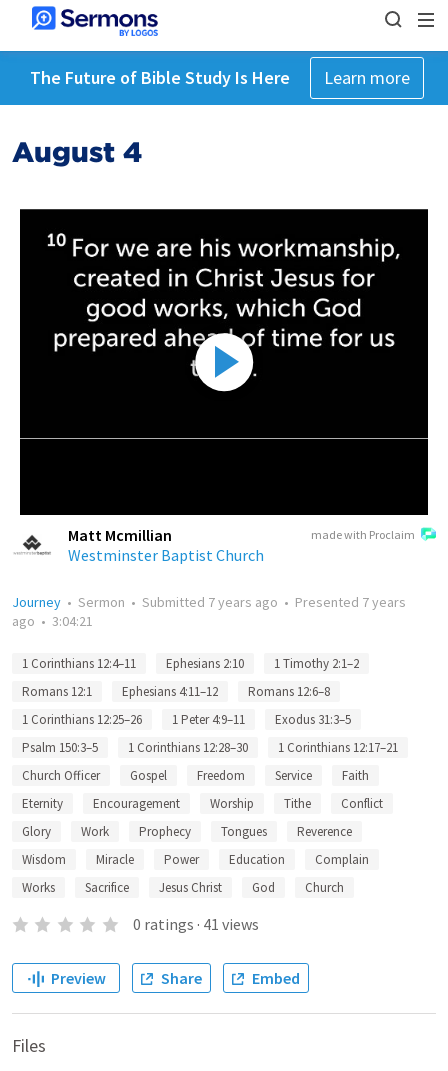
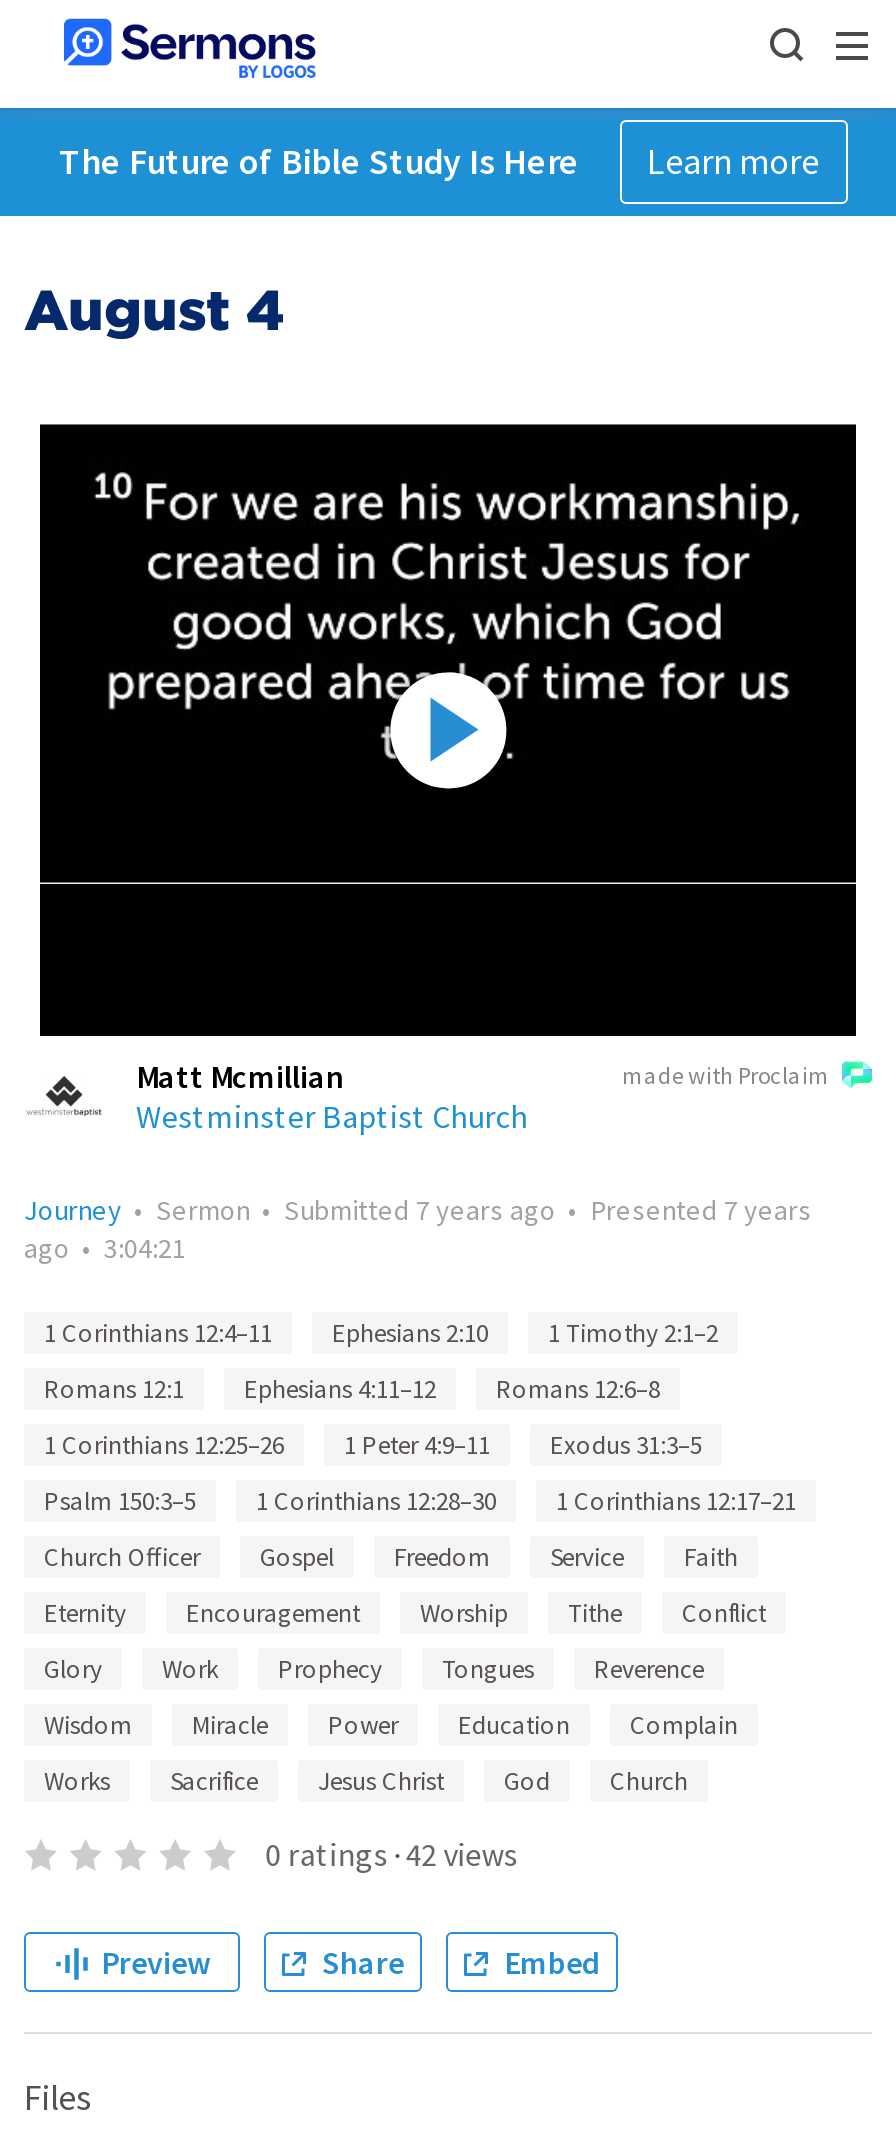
[133,914,259,934] 0 ratings · 41 views -> [265,1834,517,1874] 0 ratings · 42 views

